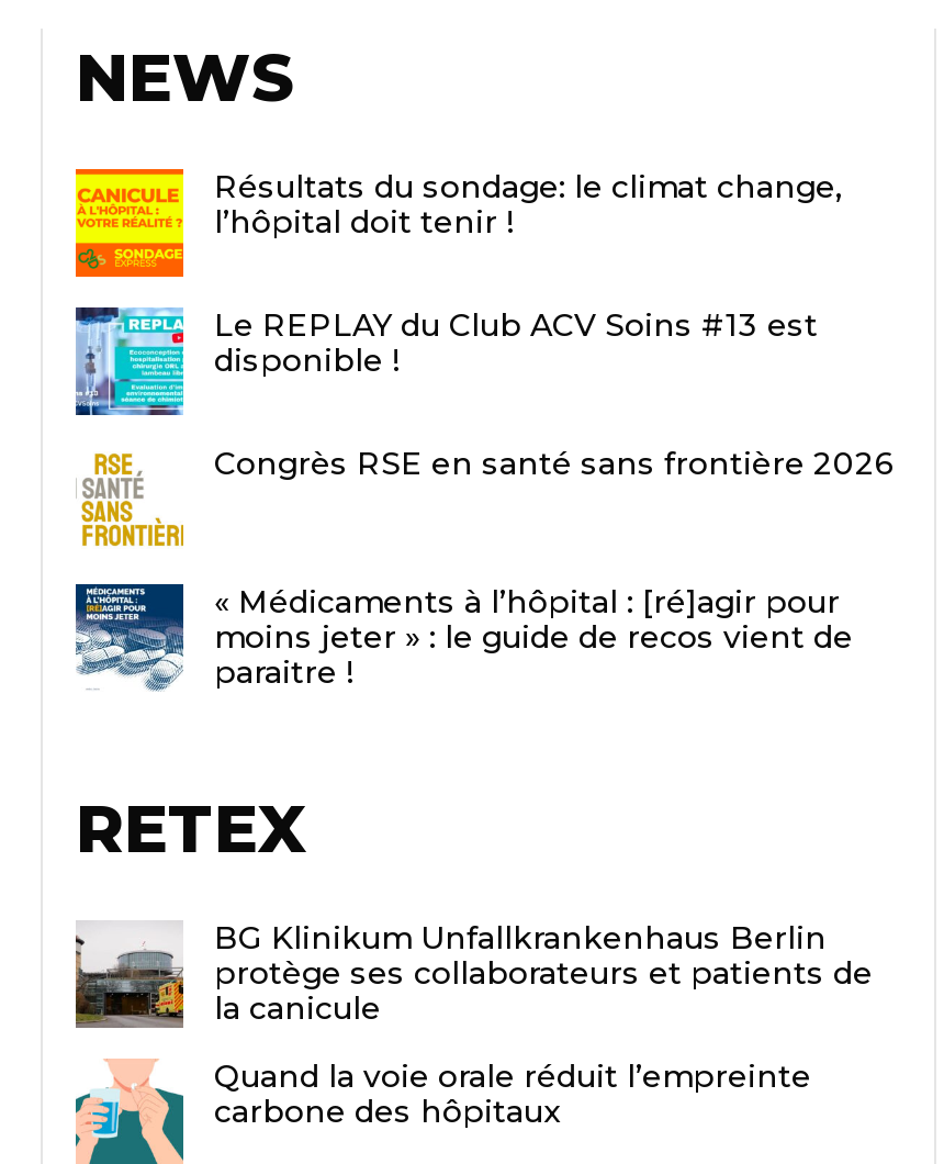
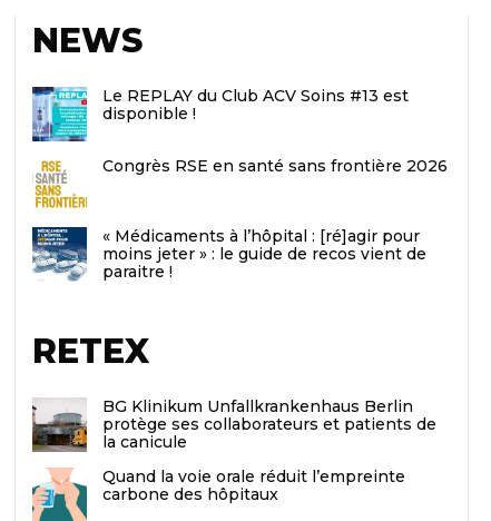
[74,166,842,279] [image] | Résultats du sondage: le climat change, | l’hôpital doit tenir ! -> none

